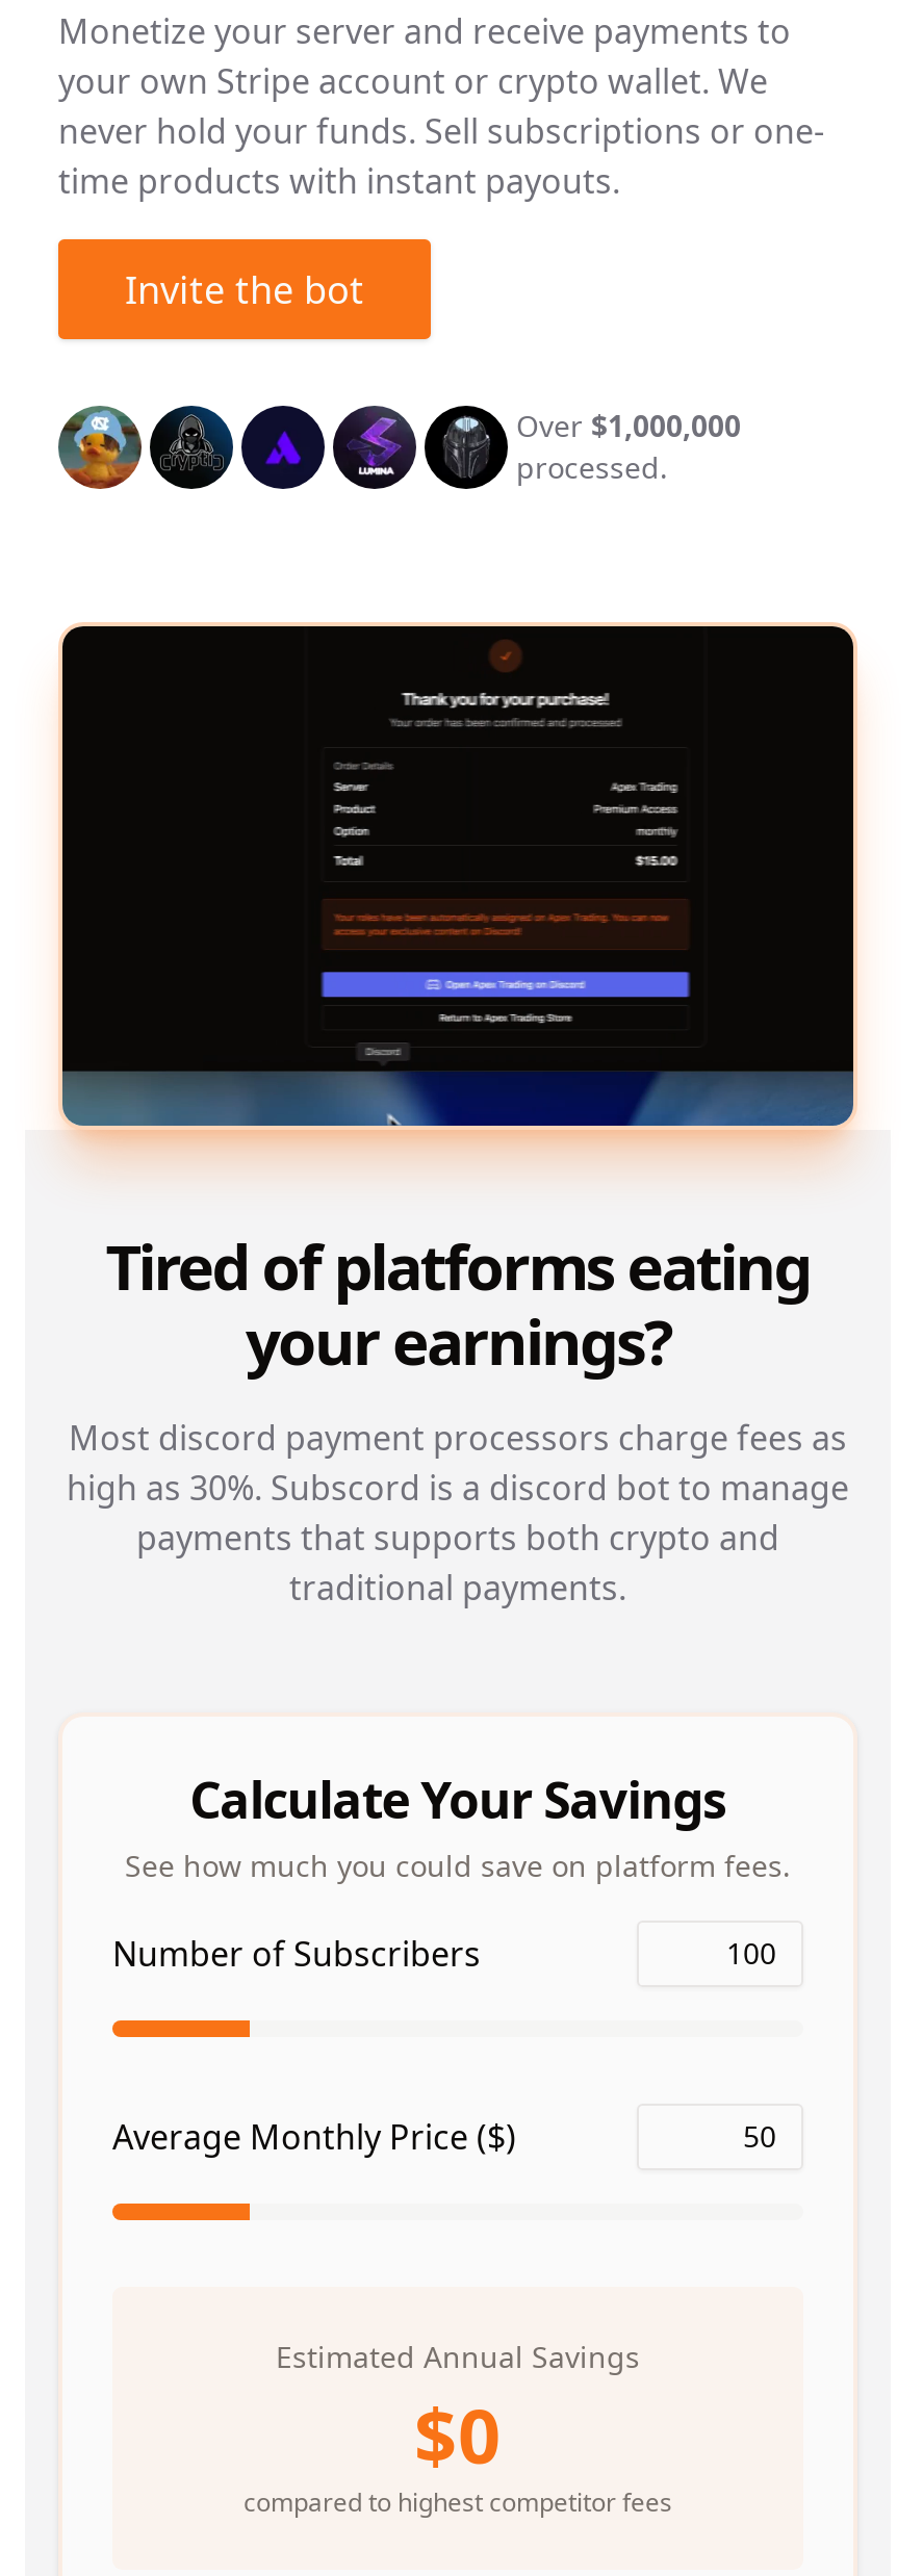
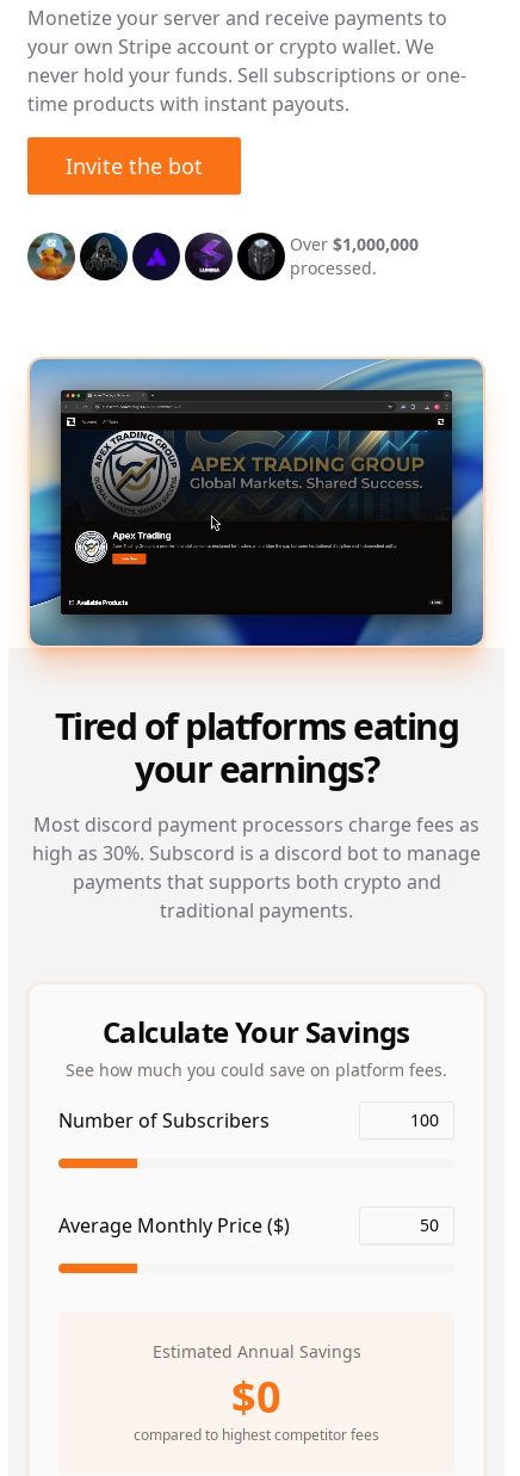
[60,624,855,1126] [image] -> [29,358,484,644] [image]

